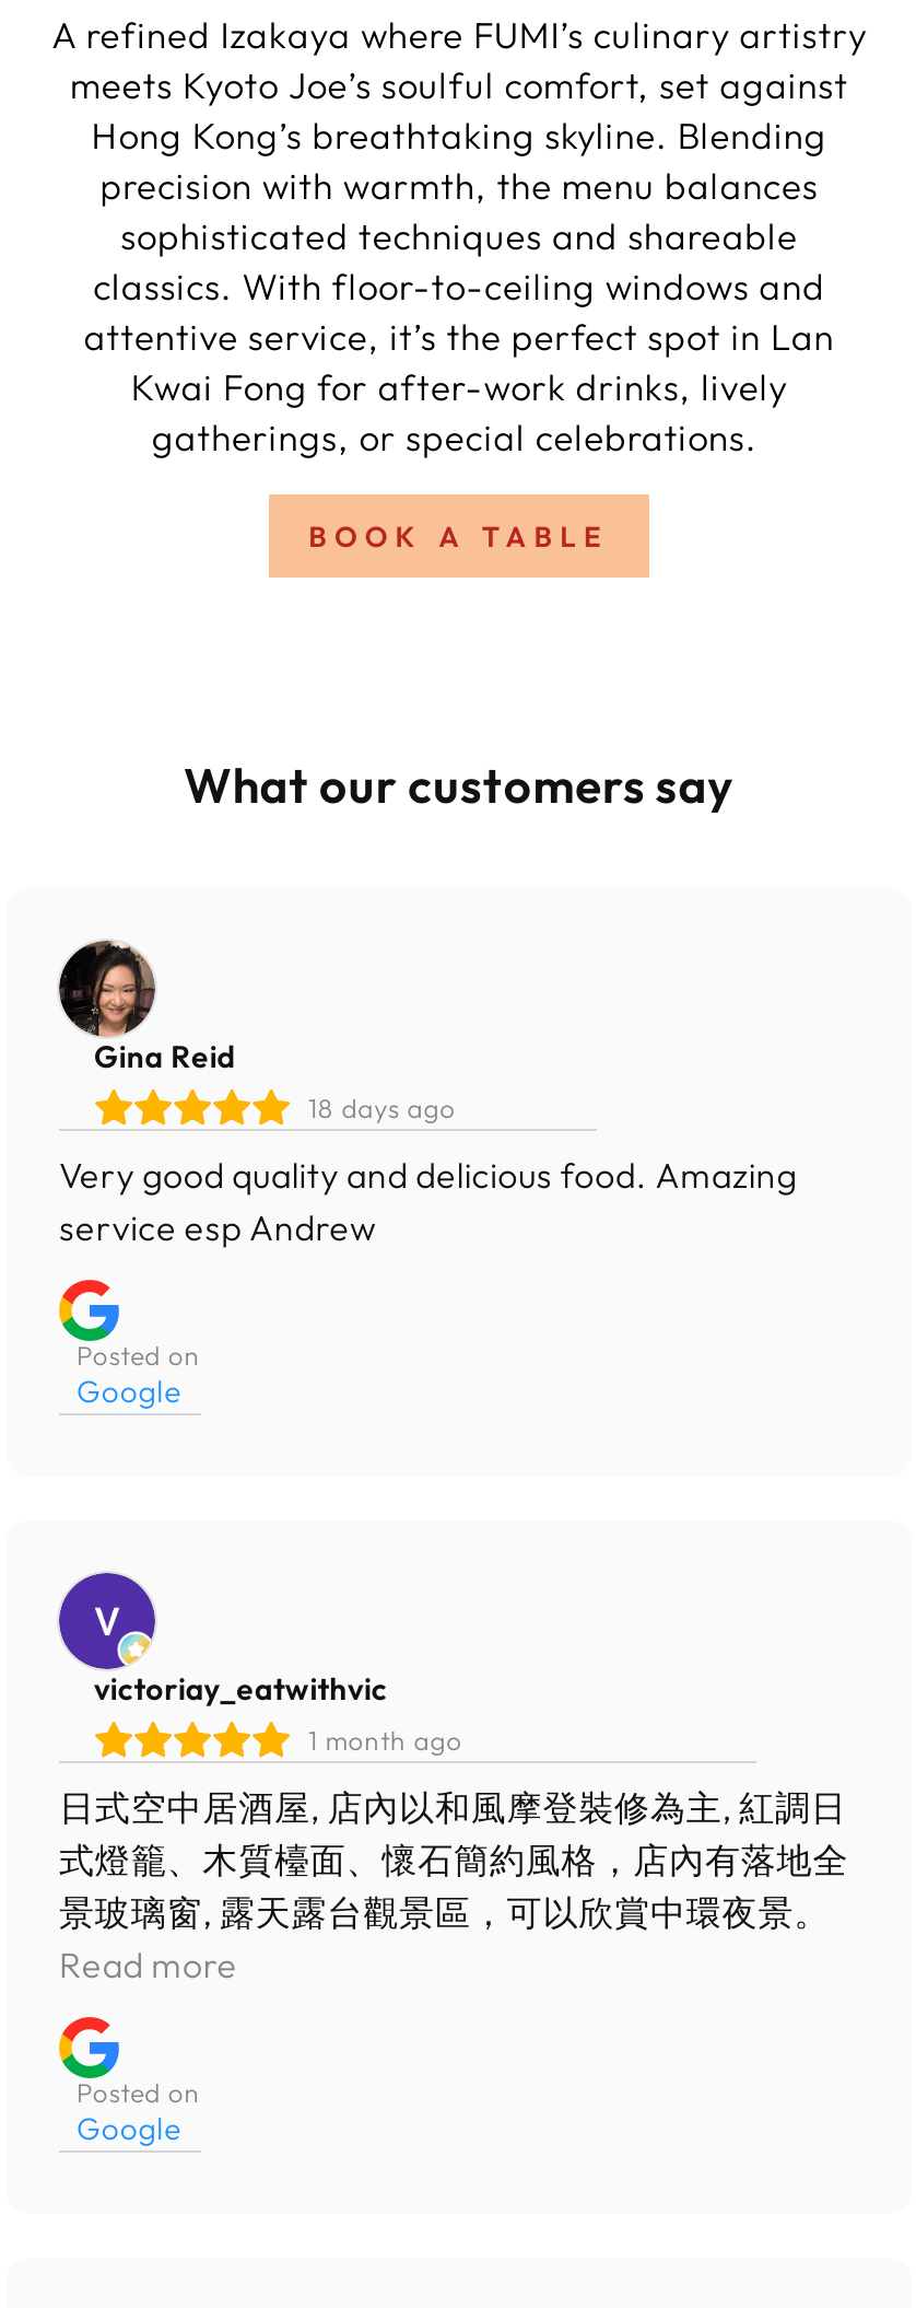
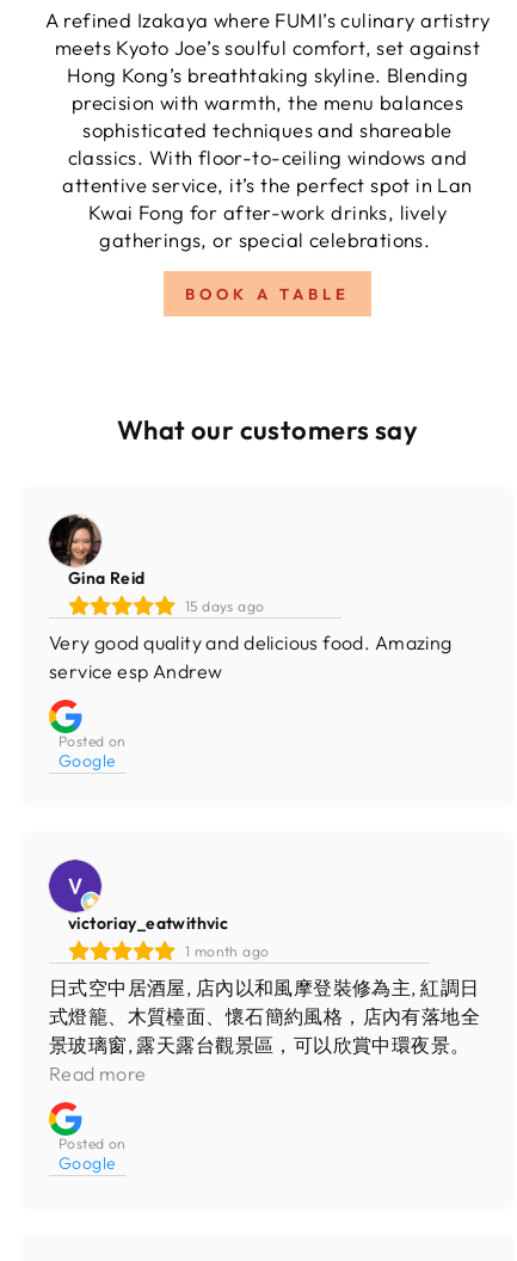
[308,1091,456,1123] 18 days ago -> [185,596,265,614] 15 days ago

